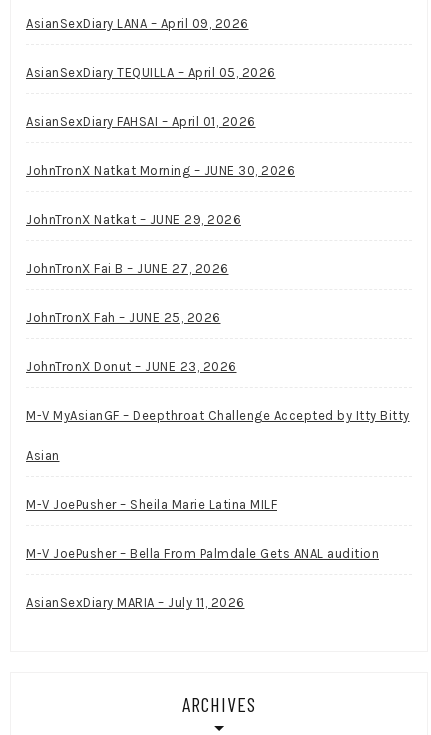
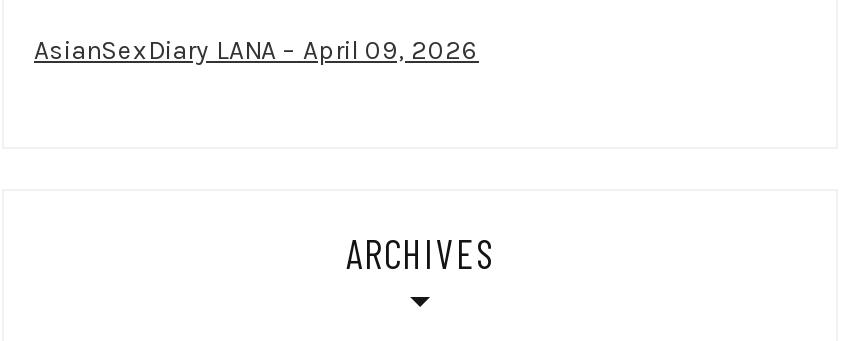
[26,65,409,610] AsianSexDiary TEQUILLA – April 05, 2026 | AsianSexDiary FAHSAI – April 01, 2026 | JohnTronX Natkat Morning – JUNE 30, 2026 | JohnTronX Natkat – JUNE 29, 2026 | JohnTronX Fai B – JUNE 27, 2026 | JohnTronX Fah – JUNE 25, 2026 | JohnTronX Donut – JUNE 23, 2026 | M-V MyAsianGF – Deepthroat Challenge Accepted by Itty Bitty | Asian | M-V JoePusher – Sheila Marie Latina MILF | M-V JoePusher – Bella From Palmdale Gets ANAL audition | AsianSexDiary MARIA – July 11, 2026 -> none

